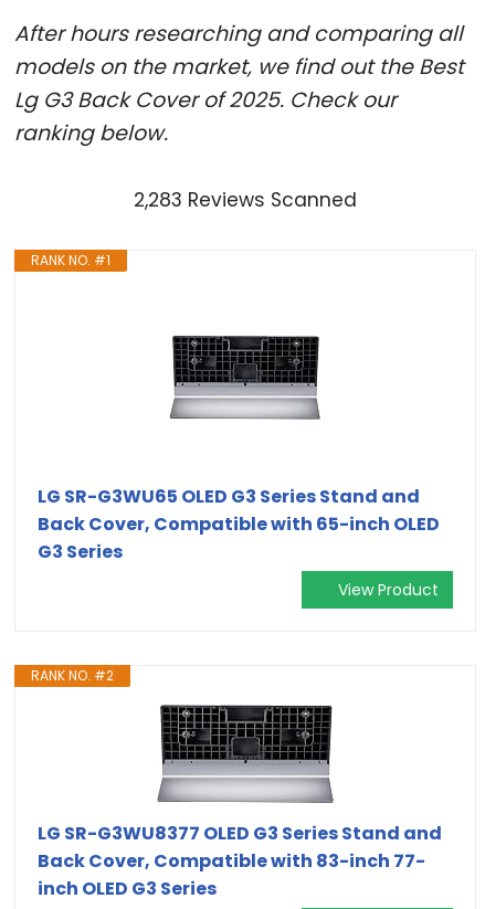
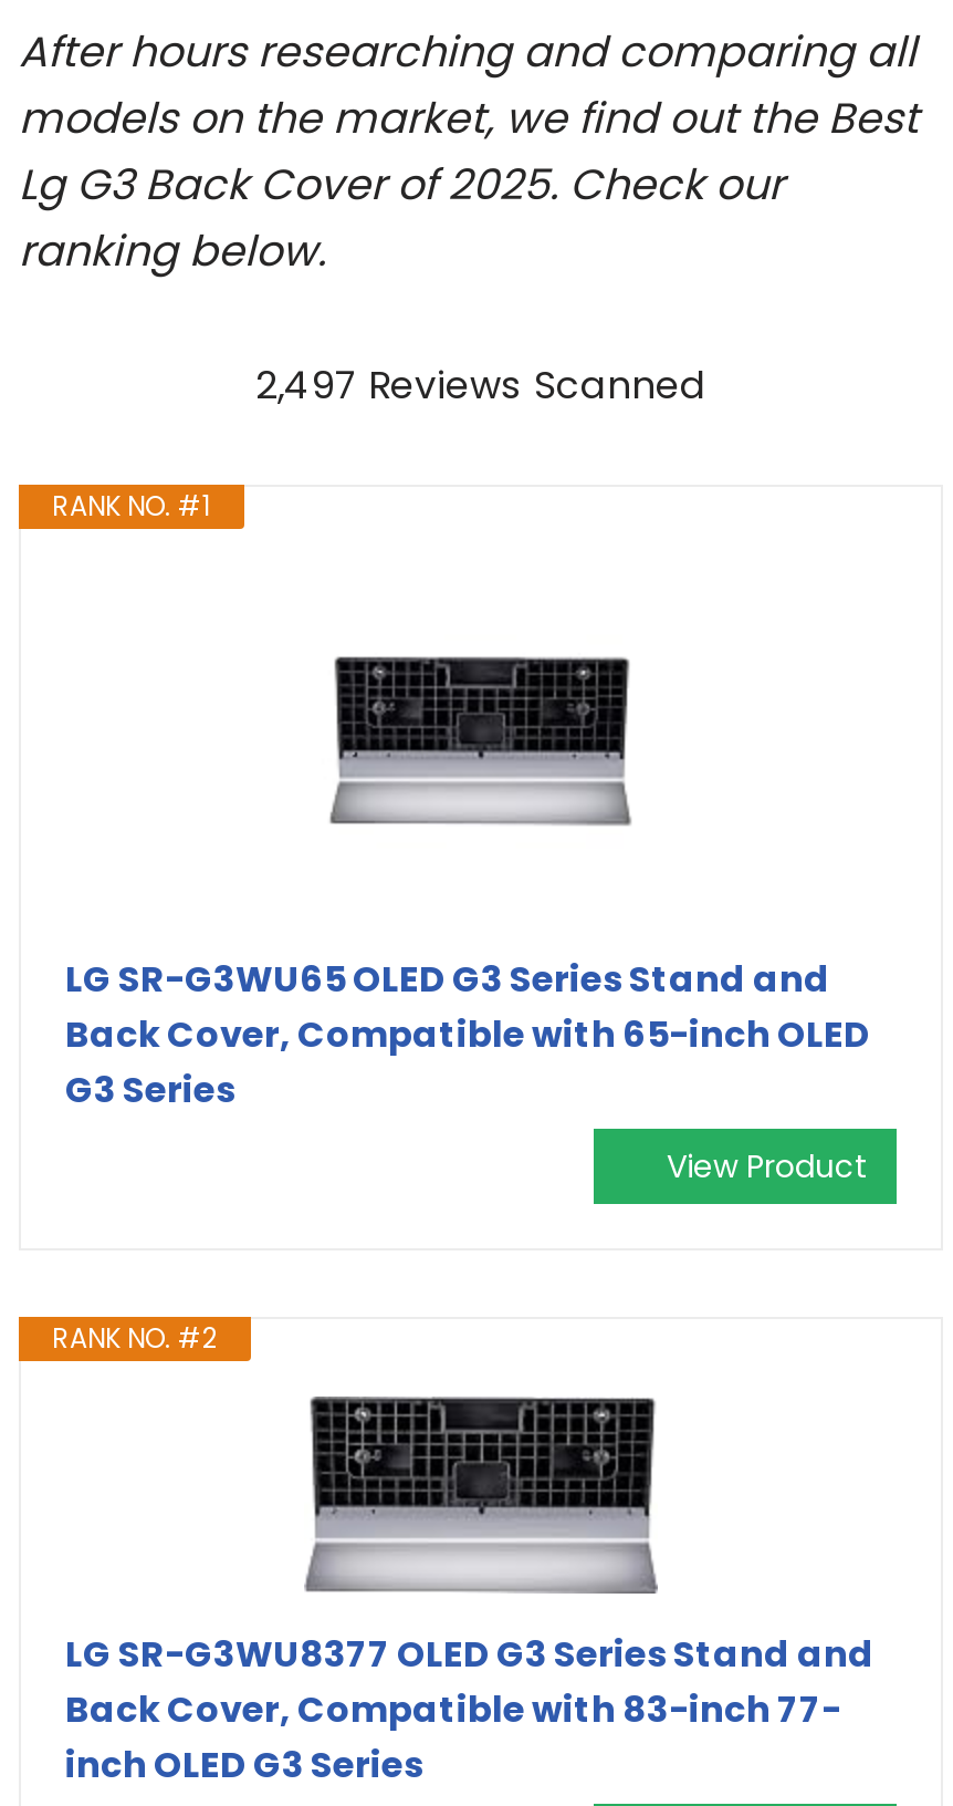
[134,186,357,213] 2,283 Reviews Scanned -> [255,358,706,411] 2,497 Reviews Scanned

